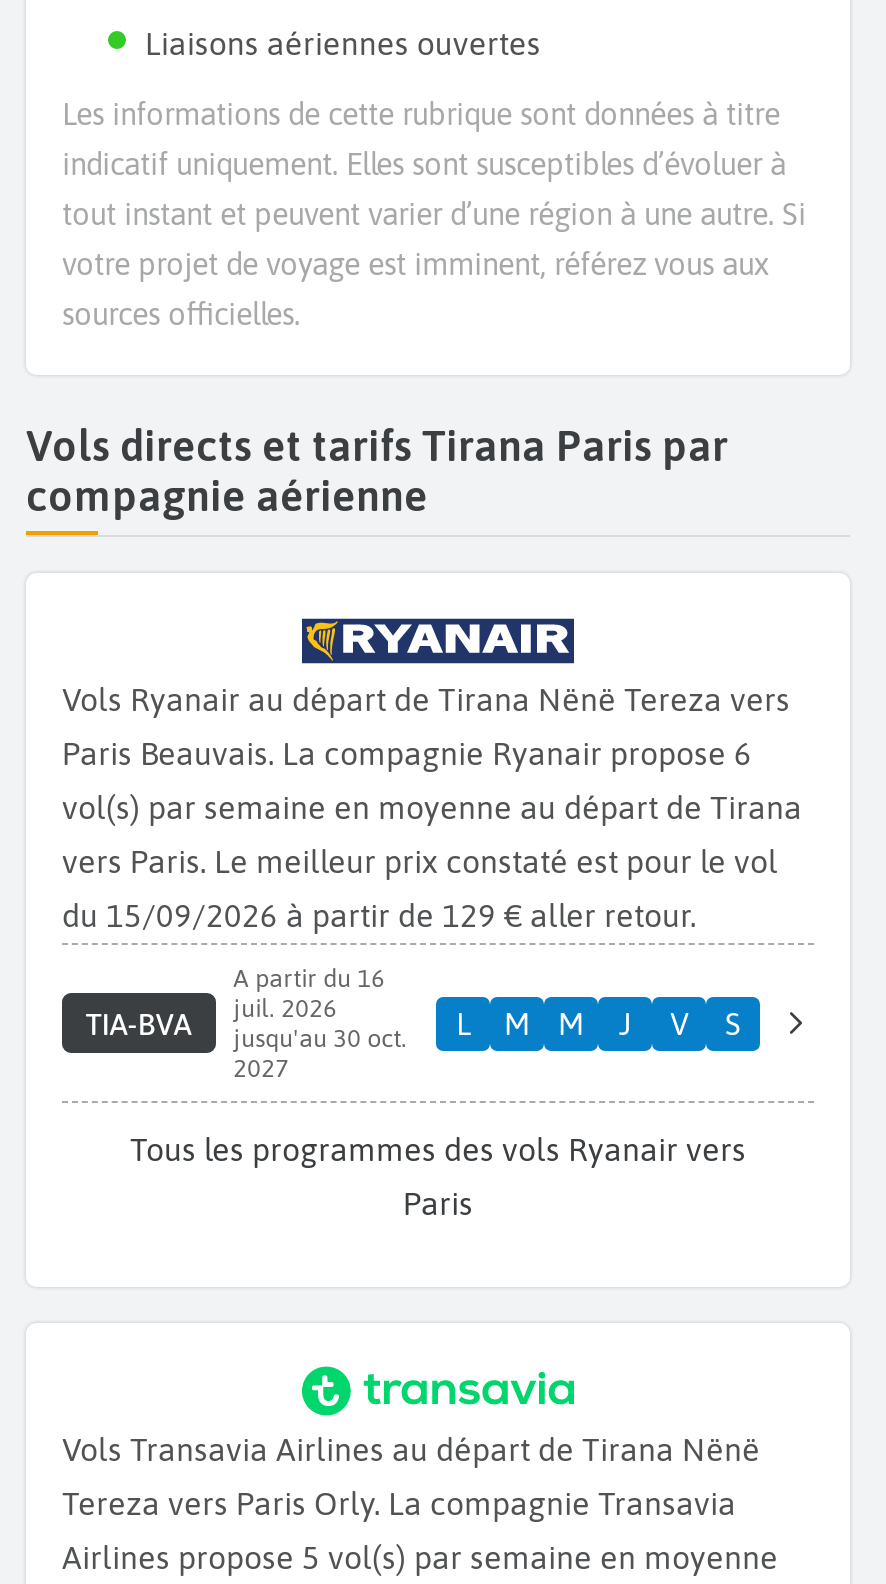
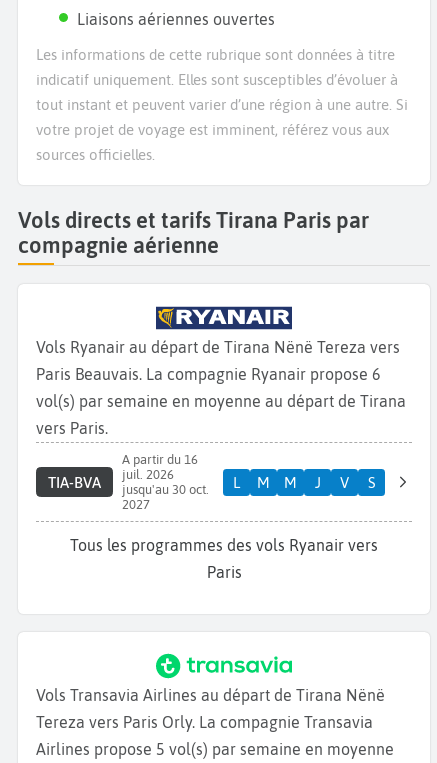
[62,843,778,933] vers Paris. Le meilleur prix constaté est pour le vol | du 15/09/2026 à partir de 129 € aller retour. -> [36,419,108,437] vers Paris.

